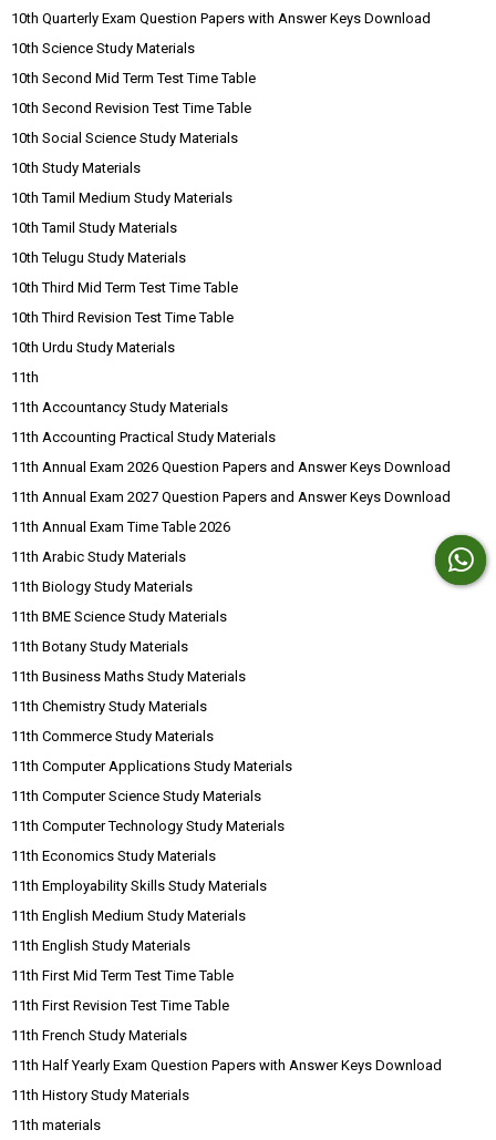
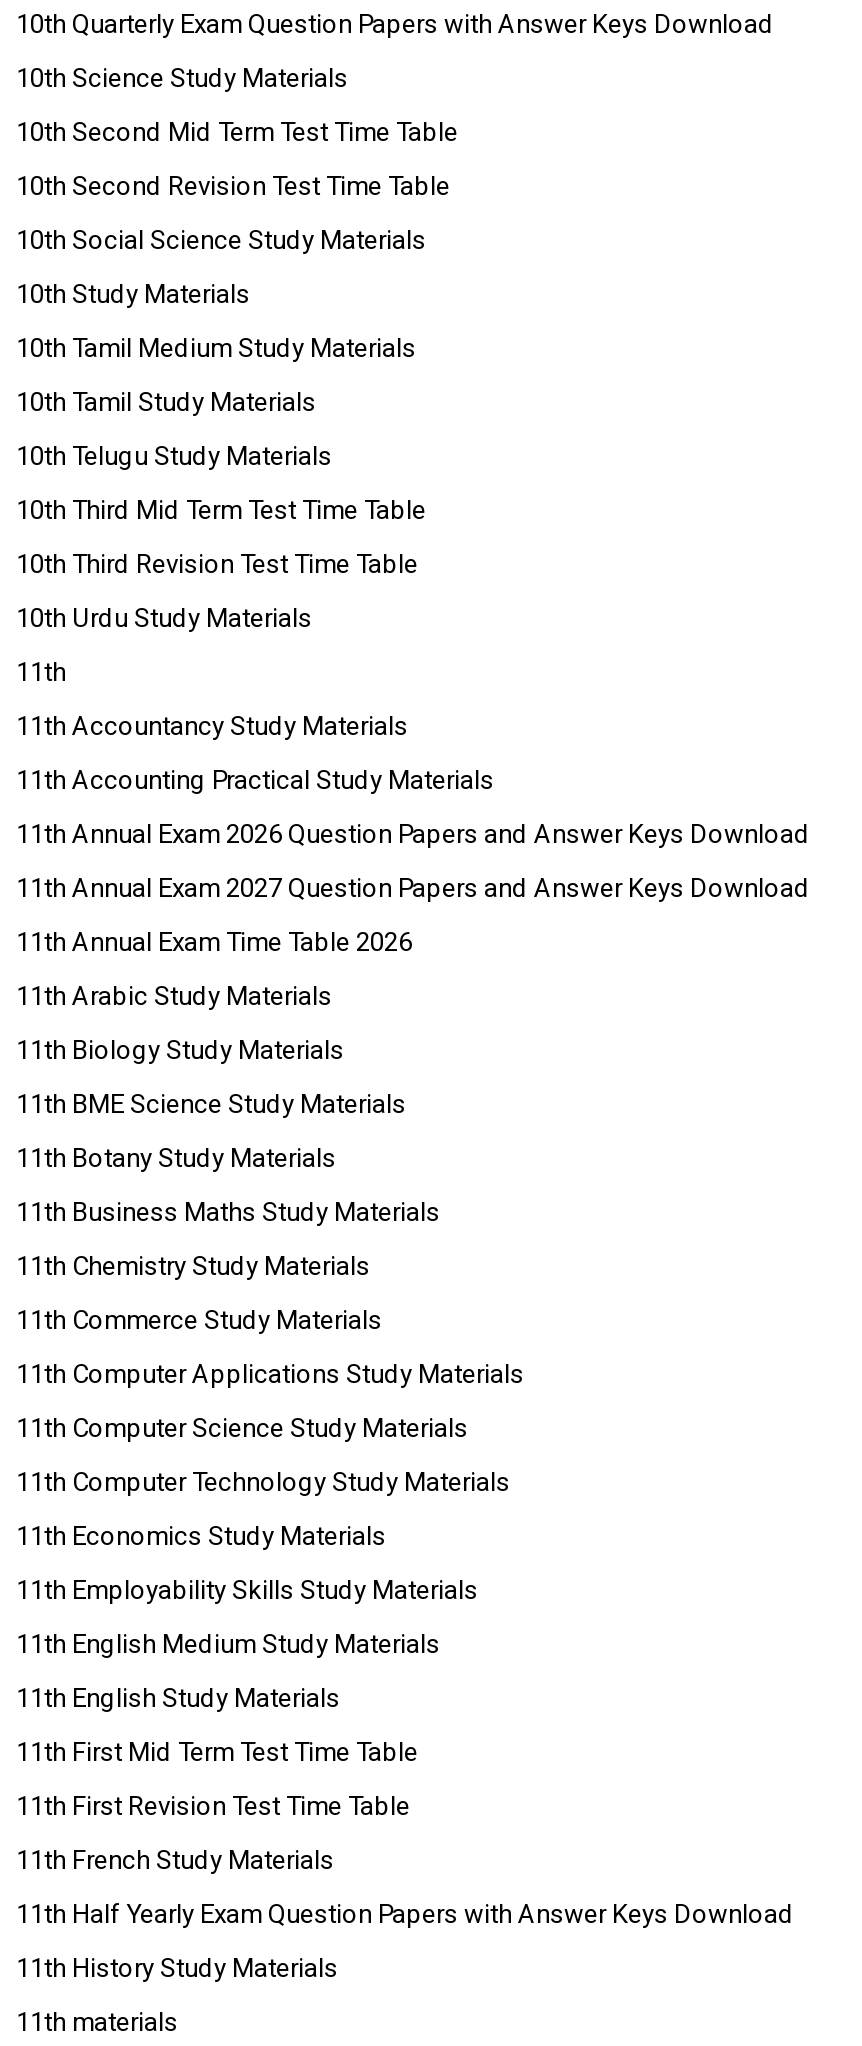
[433,533,490,589] [image] -> none

